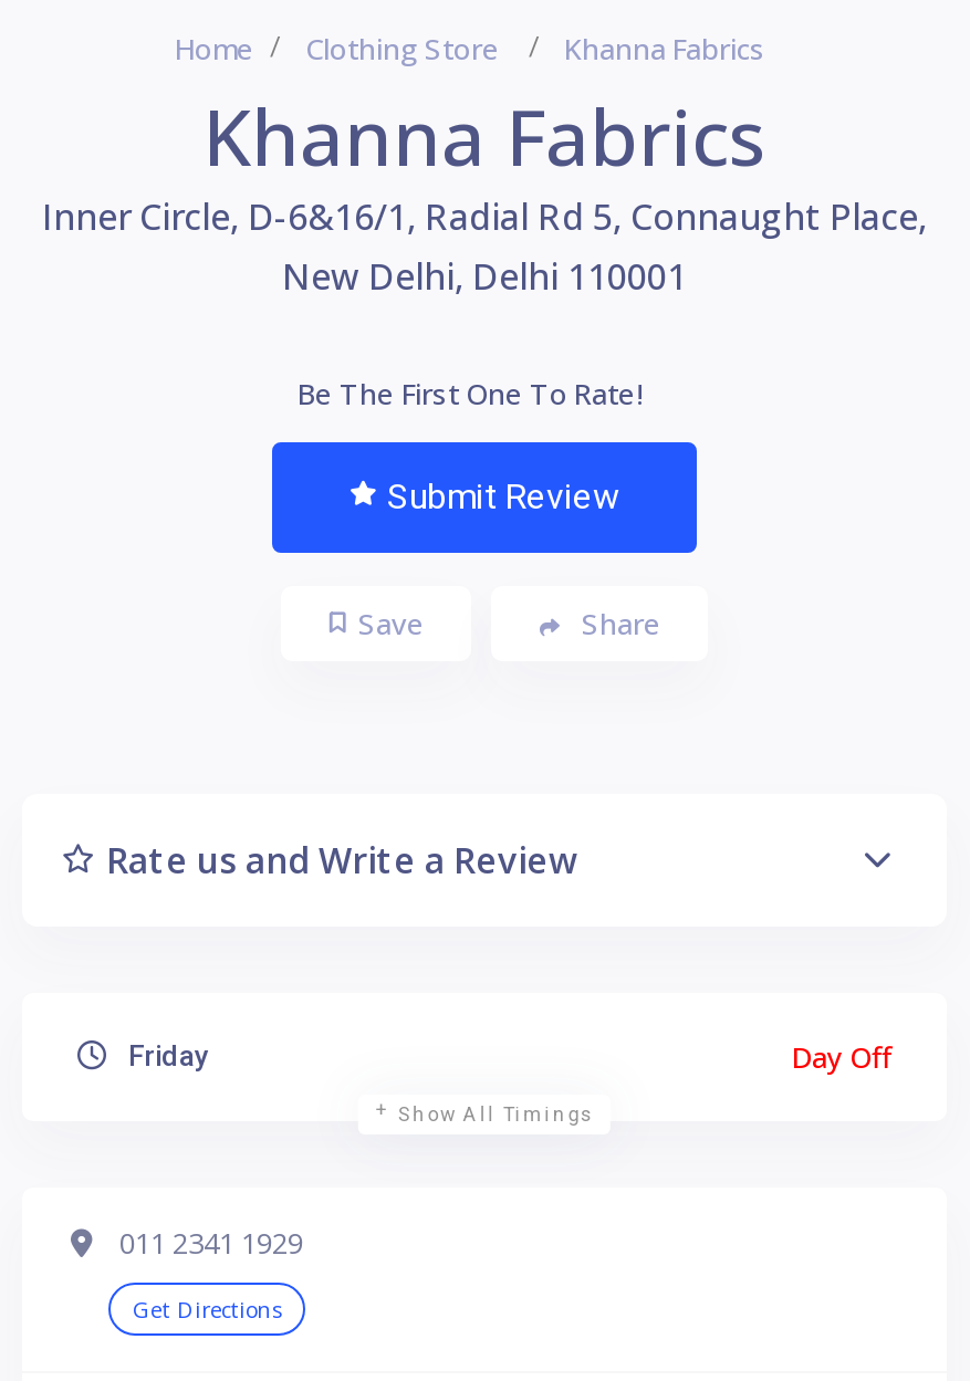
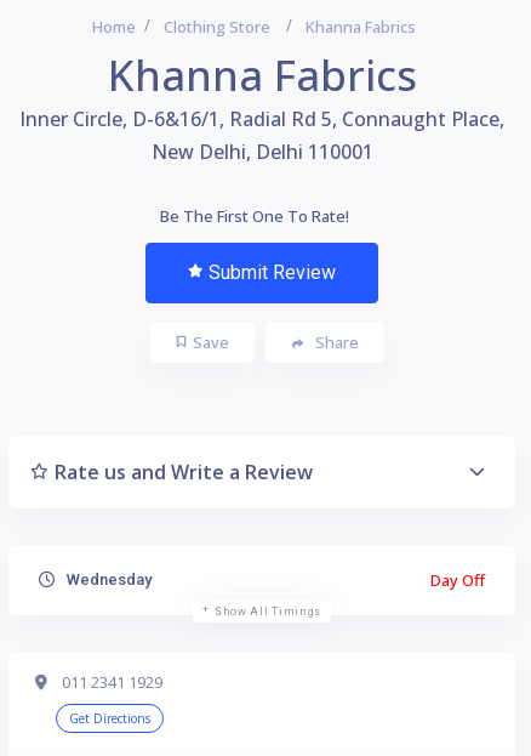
[122,1039,208,1073] Friday -> [63,570,152,589] Wednesday

